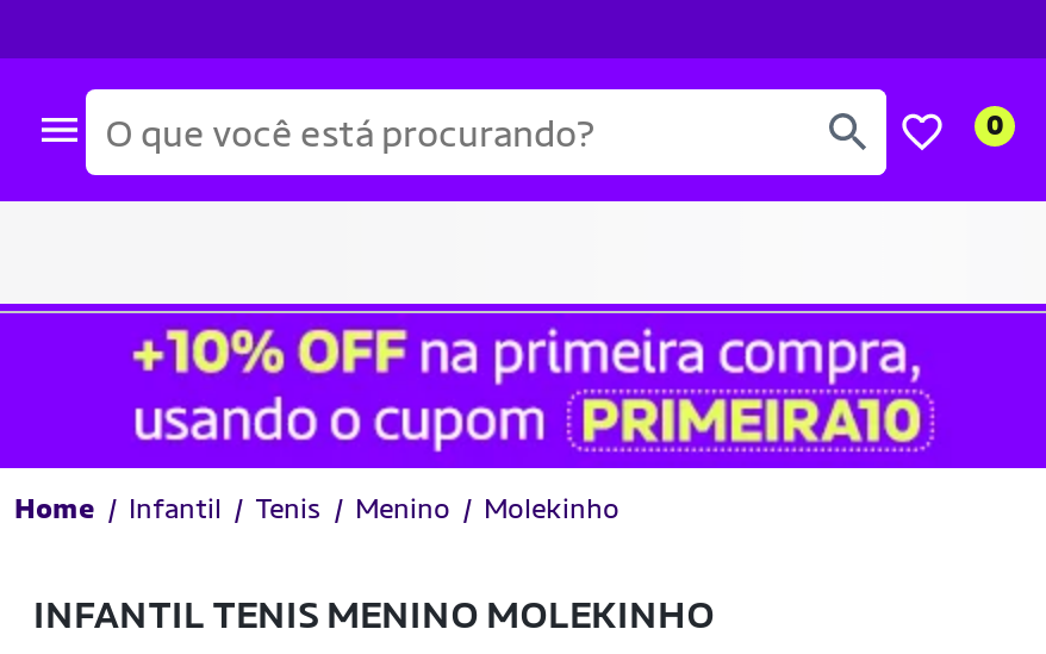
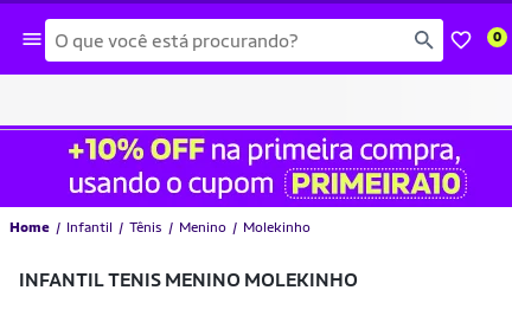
[255,492,322,525] Tenis -> [129,219,162,236] Tênis

